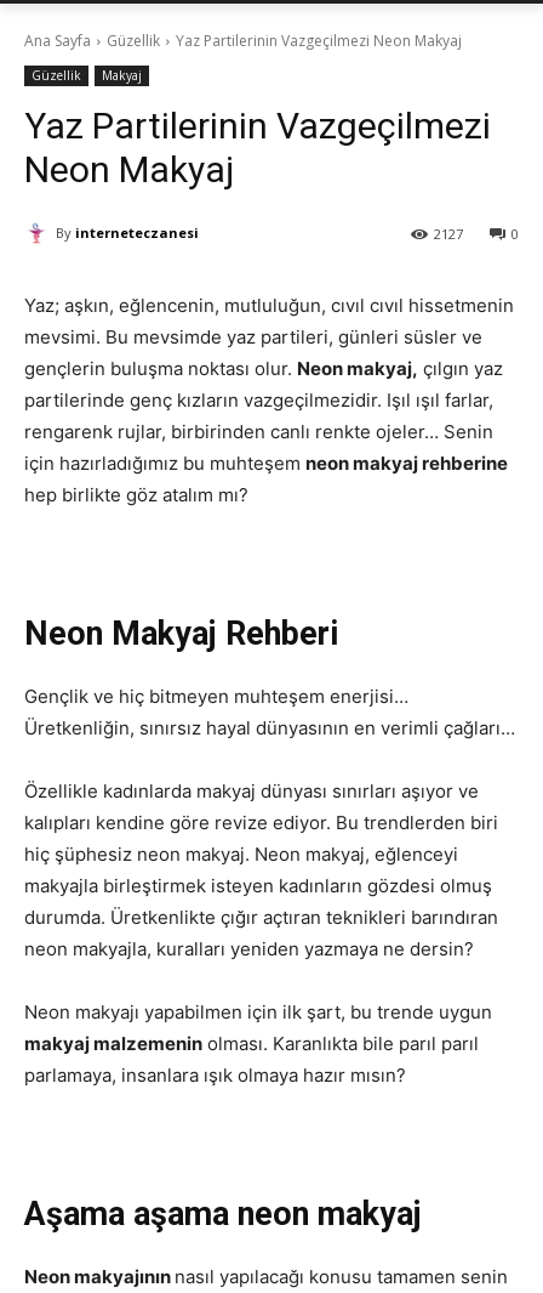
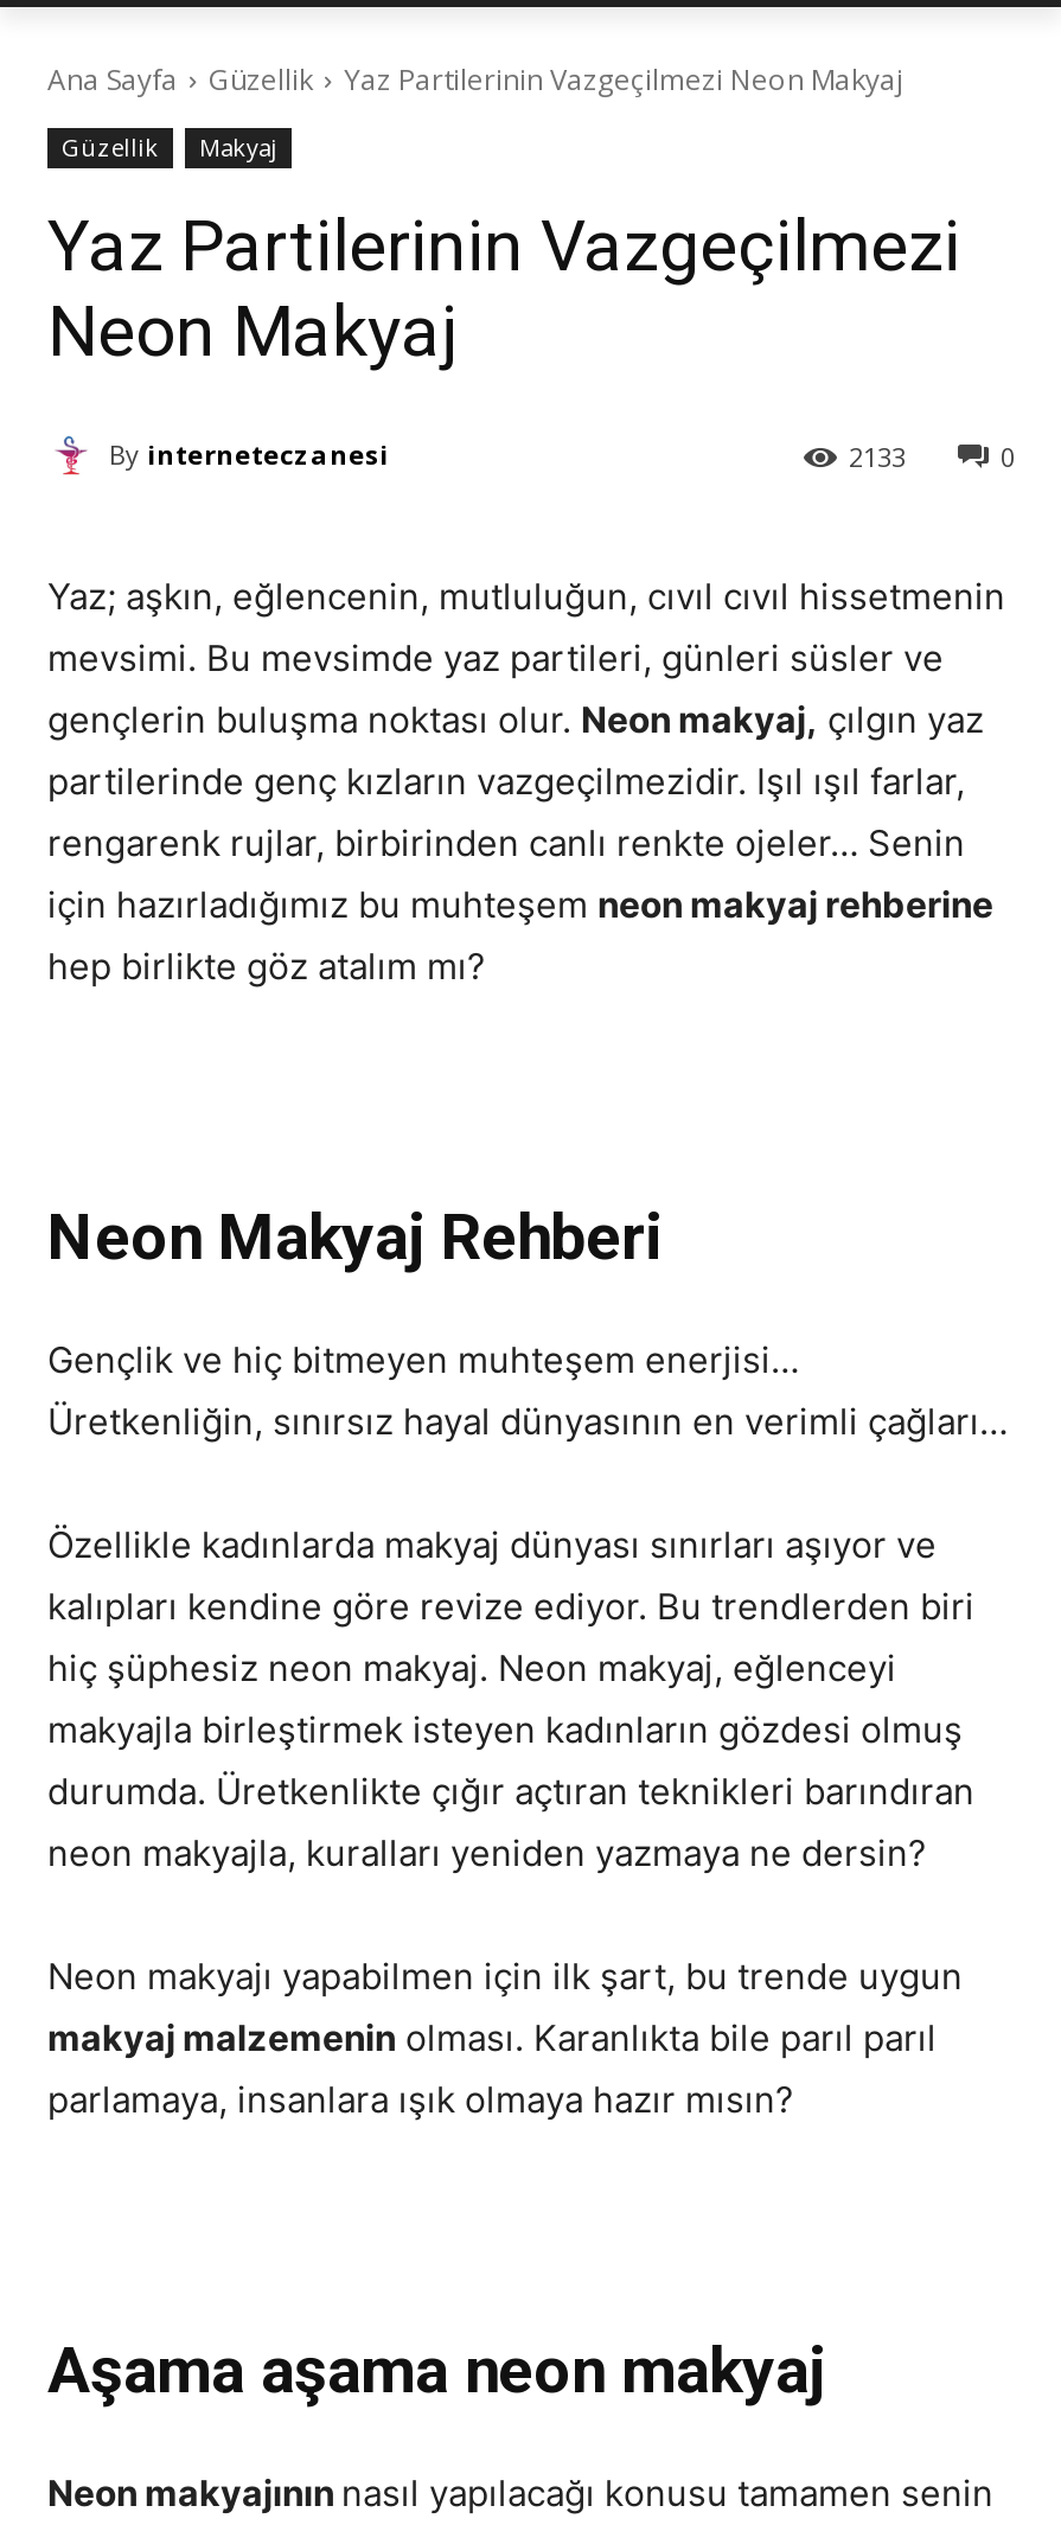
[434,225,463,243] 2127 -> [849,439,906,474] 2133

